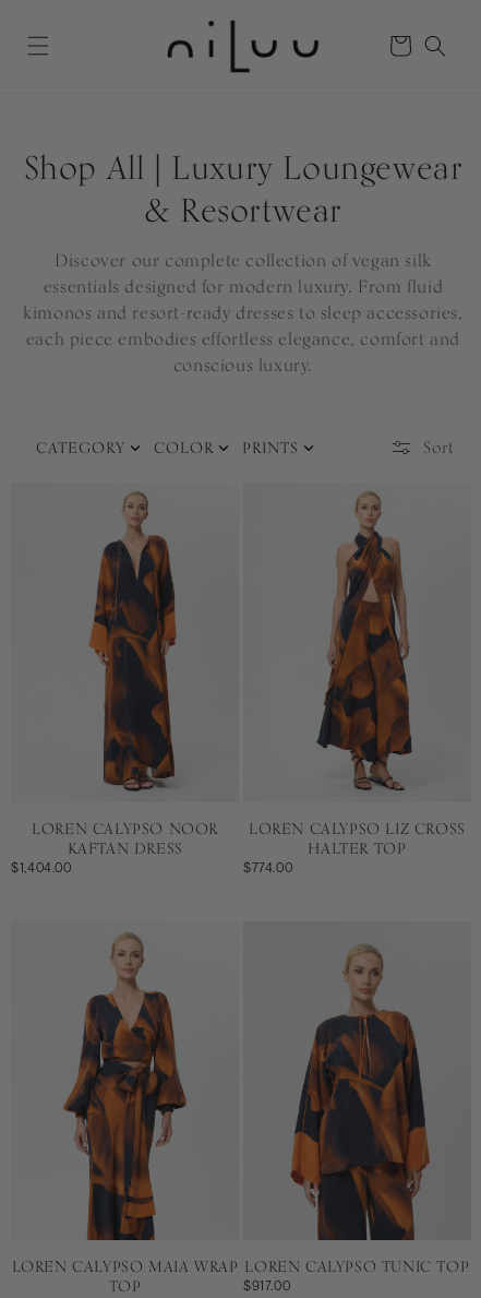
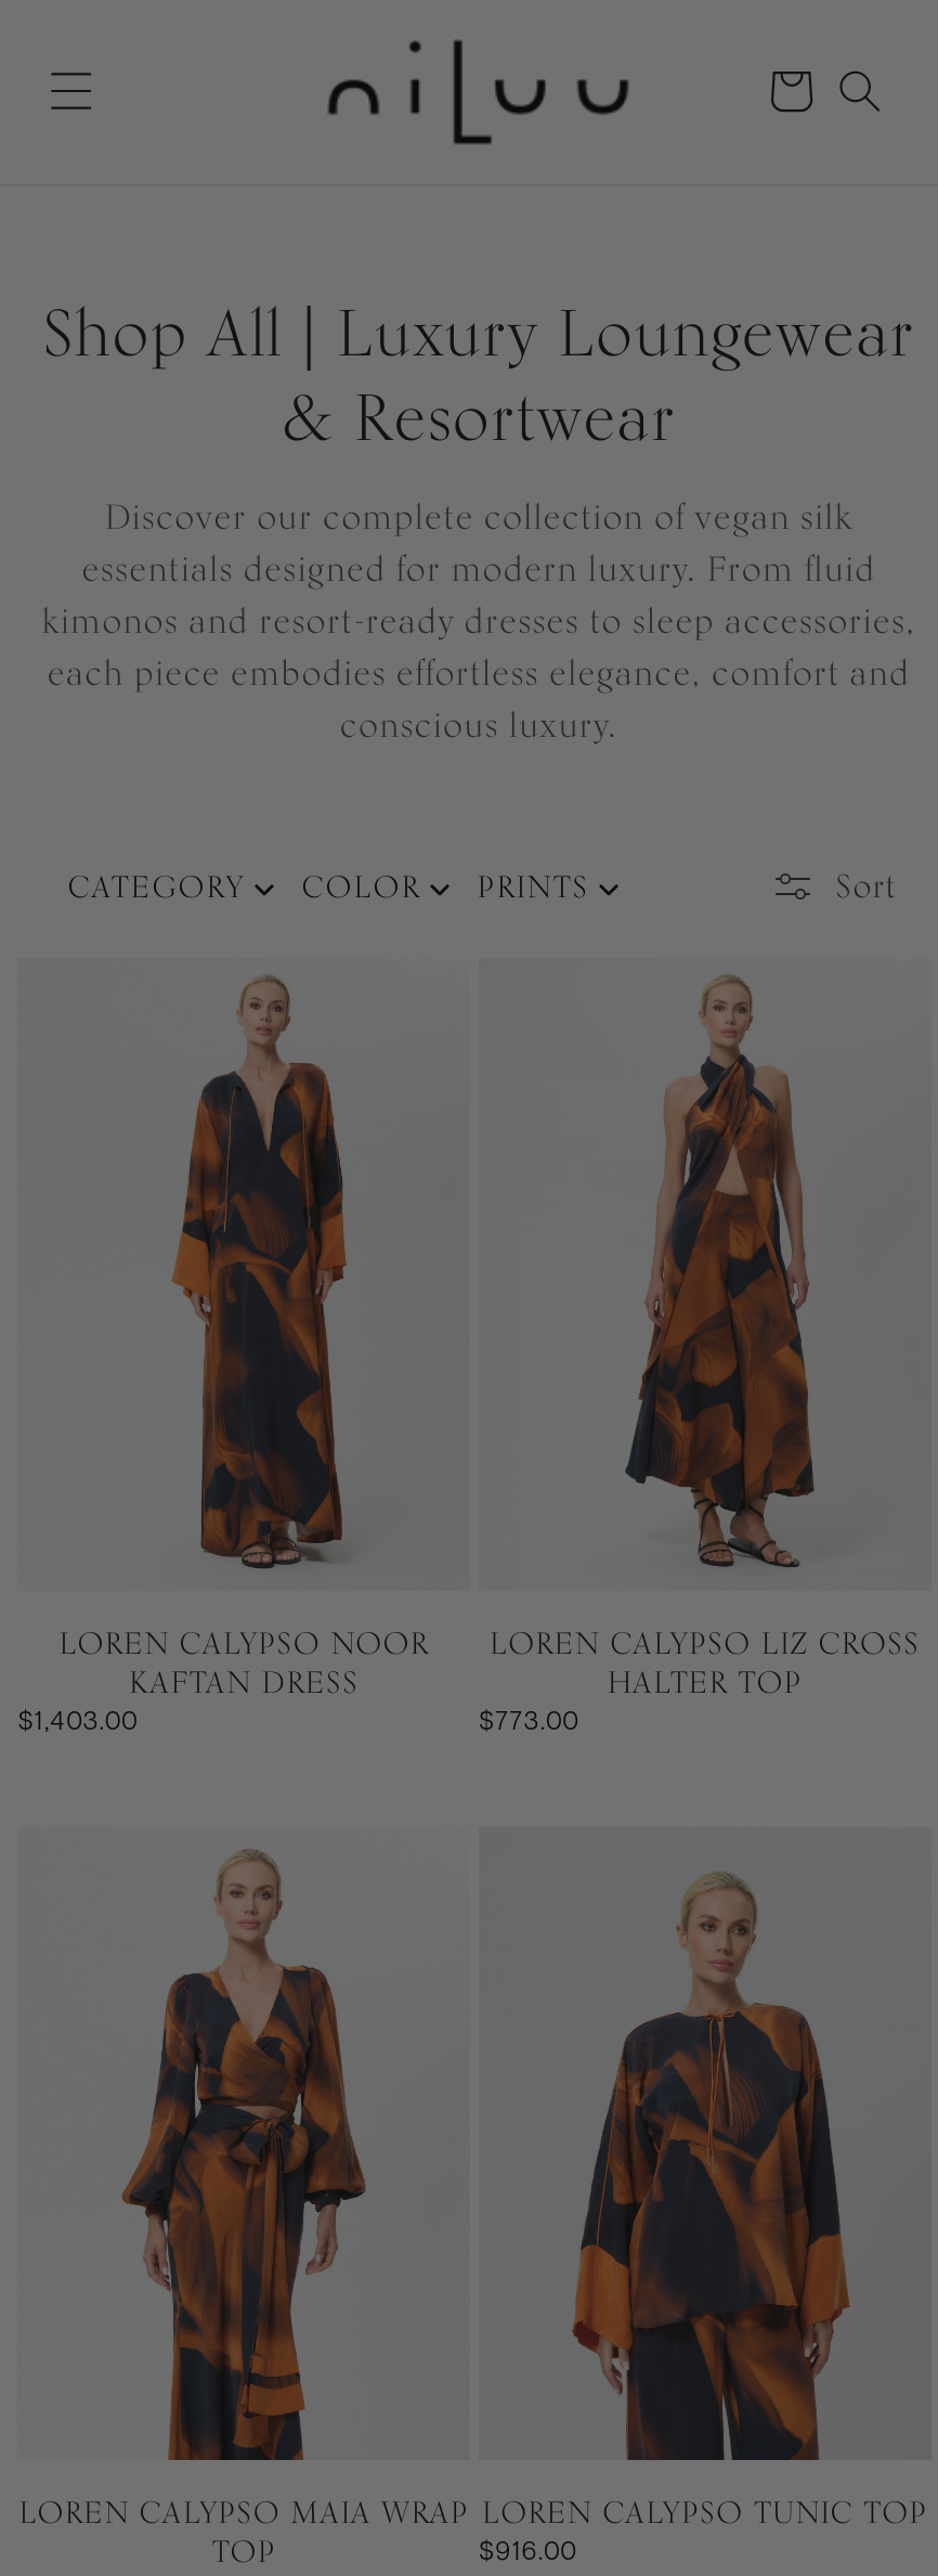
[11,862,72,875] $1,404.00 -> [18,1711,138,1737] $1,403.00
[243,862,293,875] $774.00 -> [479,1711,579,1737] $773.00
[243,1280,290,1294] $917.00 -> [479,2541,577,2567] $916.00

